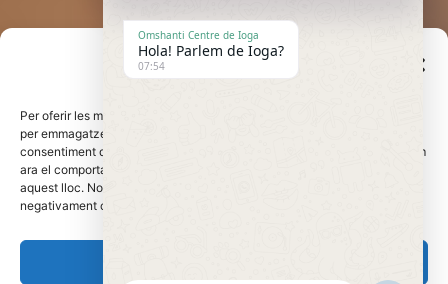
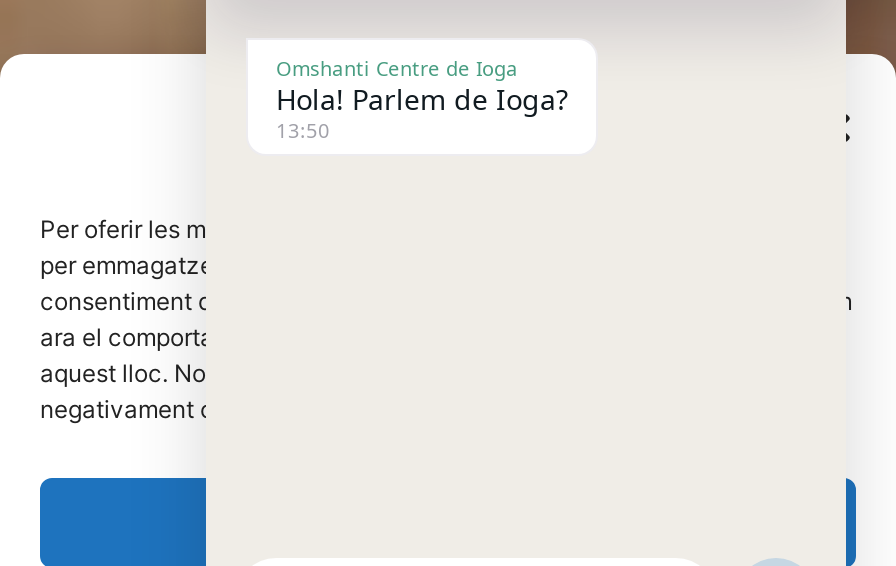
[138,59,165,73] 07:54 -> [276,116,330,144] 13:50

